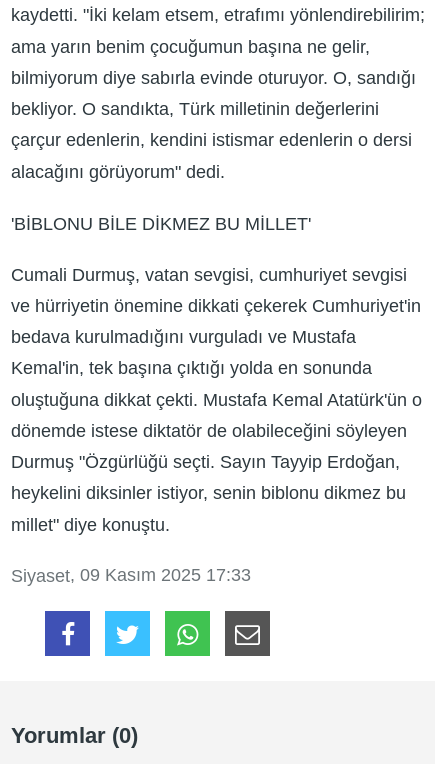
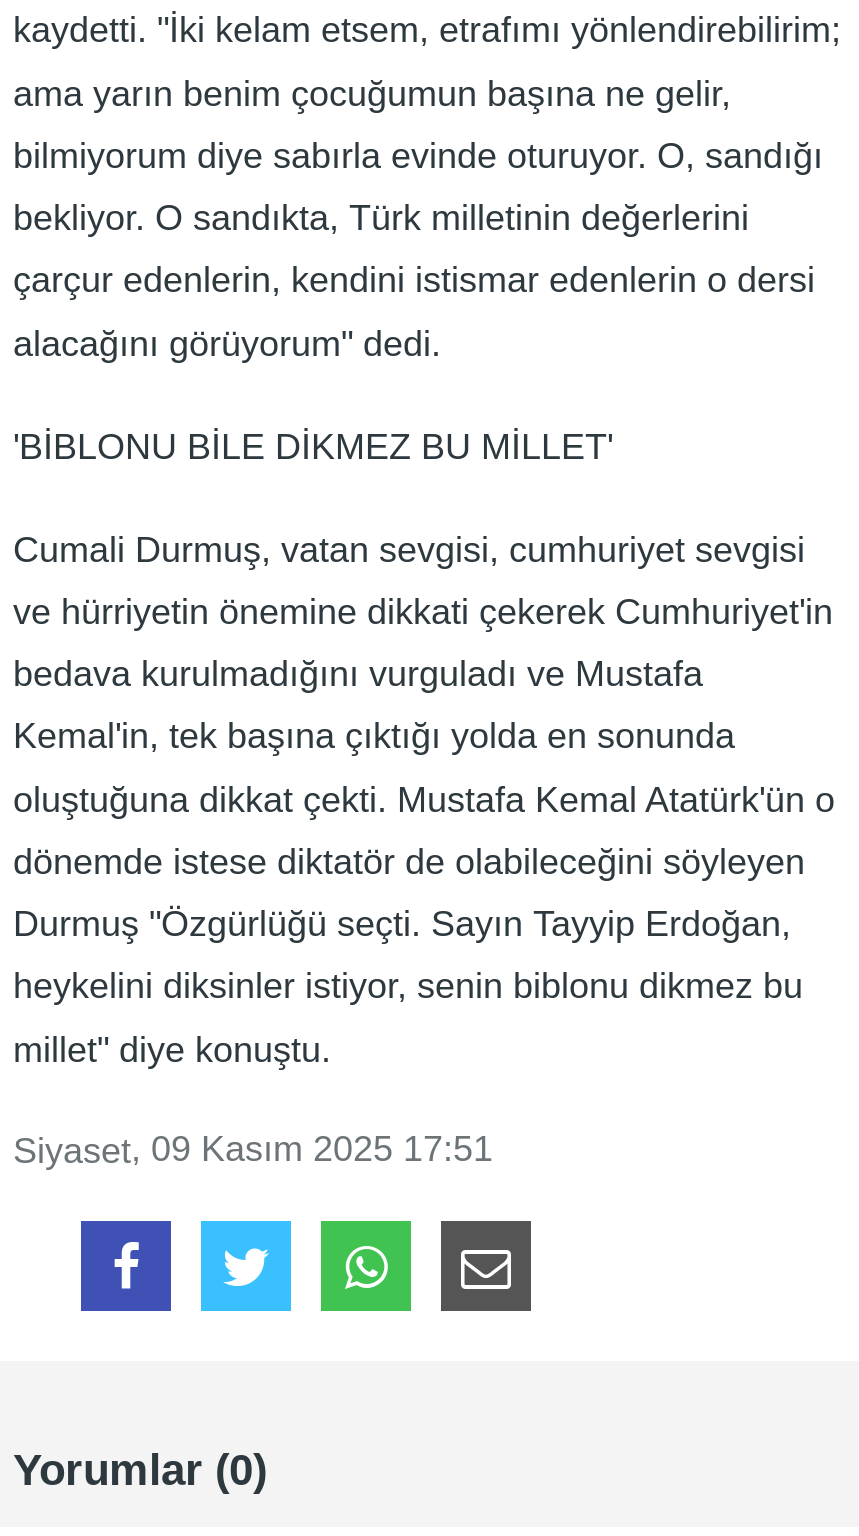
[11,565,251,586] Siyaset, 09 Kasım 2025 17:33 -> [13,1129,493,1171] Siyaset, 09 Kasım 2025 17:51

